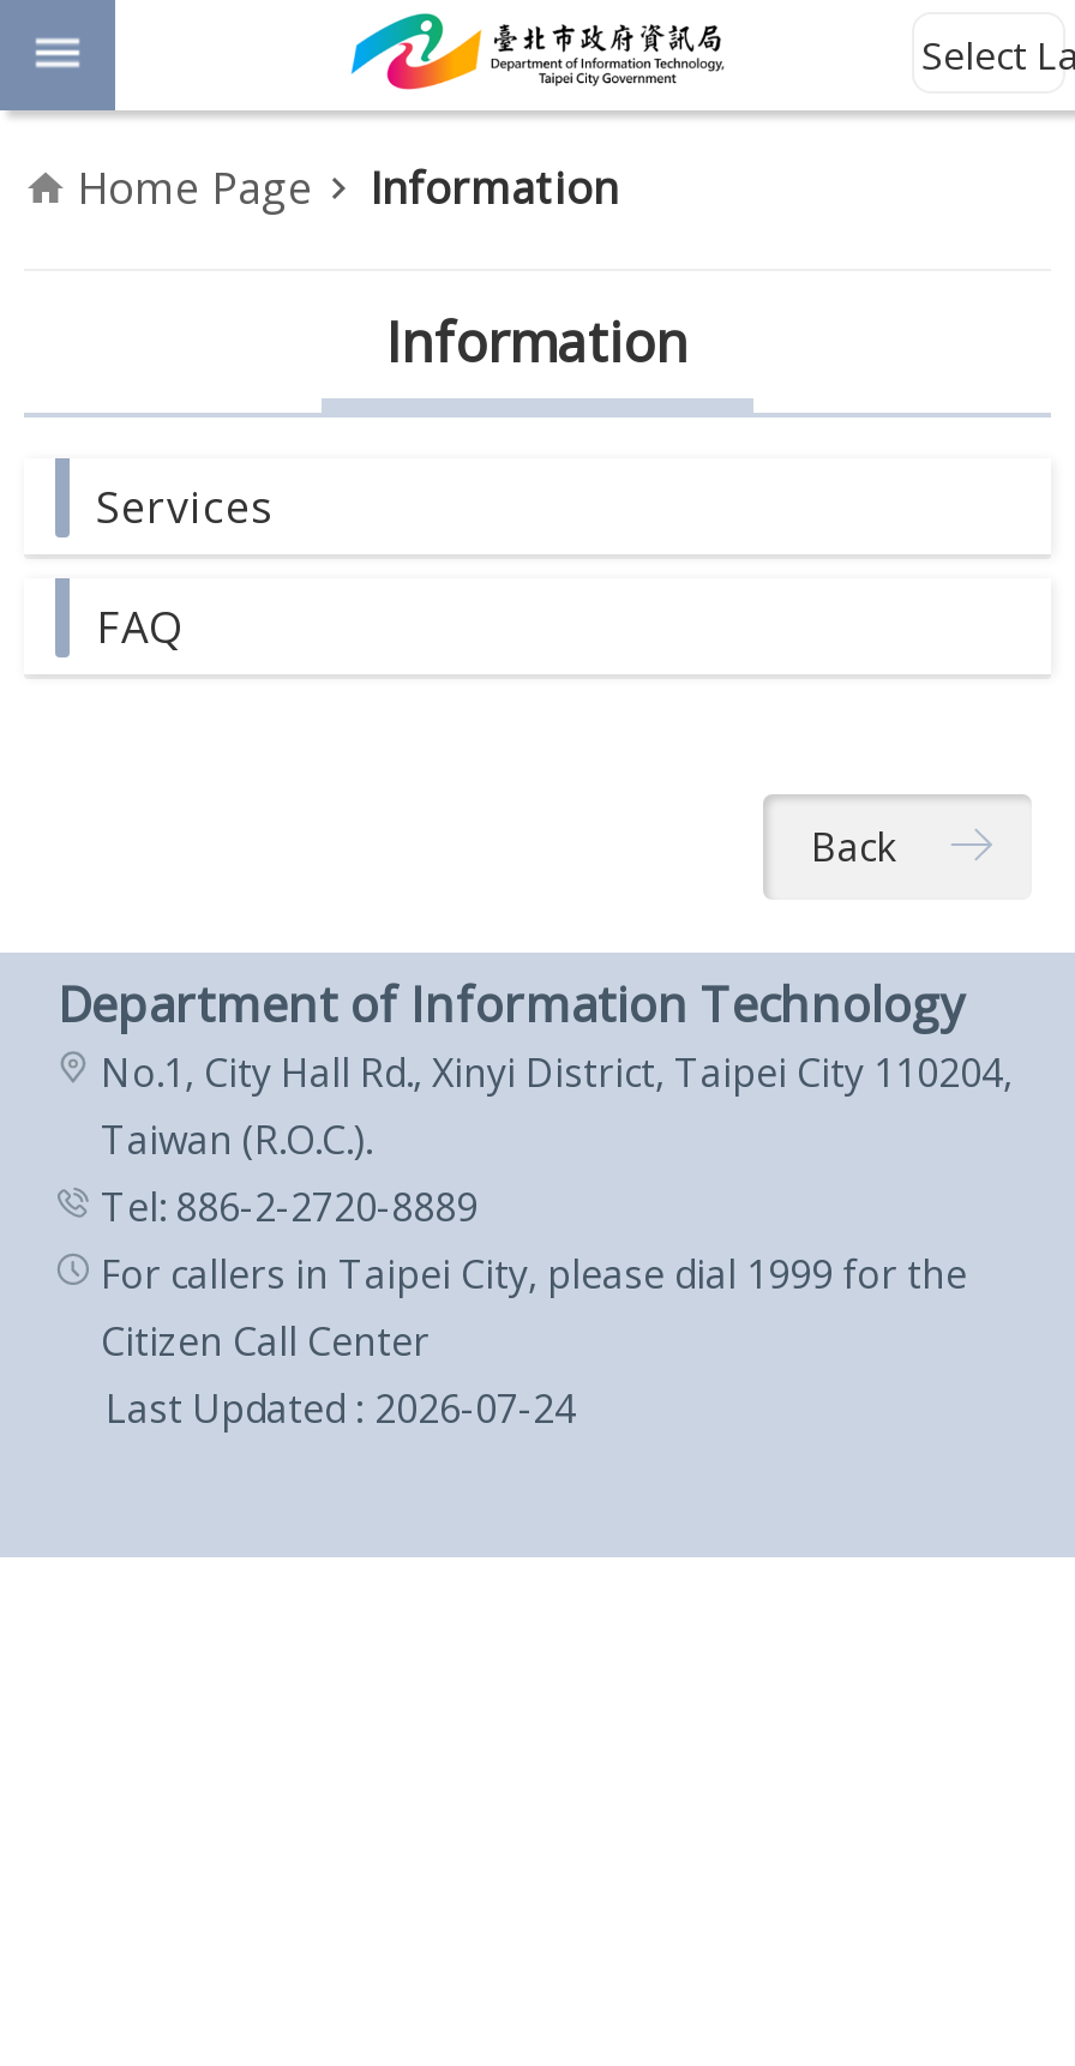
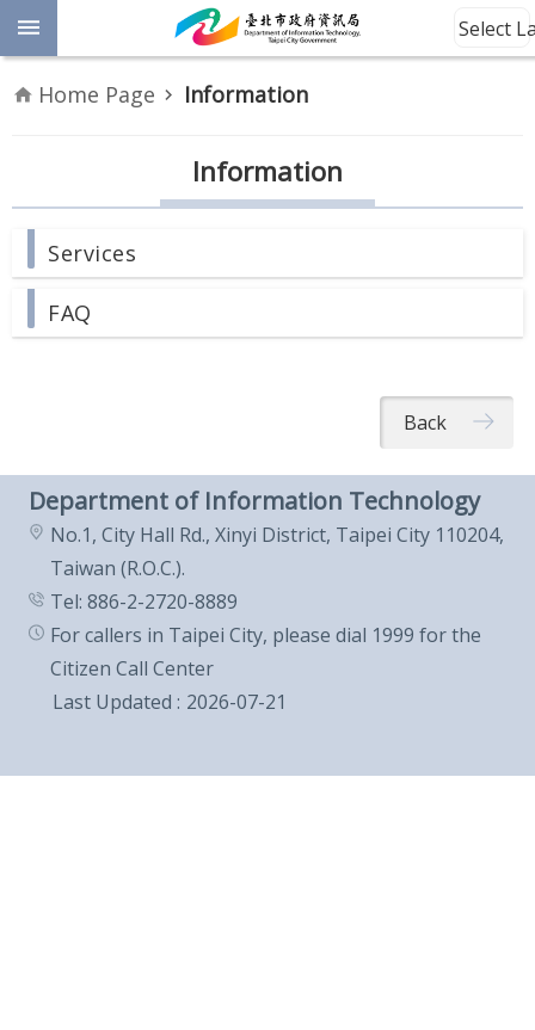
[106,1382,576,1435] Last Updated 2026-07-24 -> [53,689,287,715] Last Updated 2026-07-21

